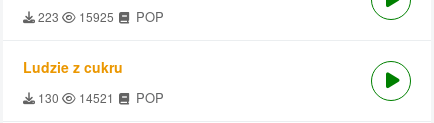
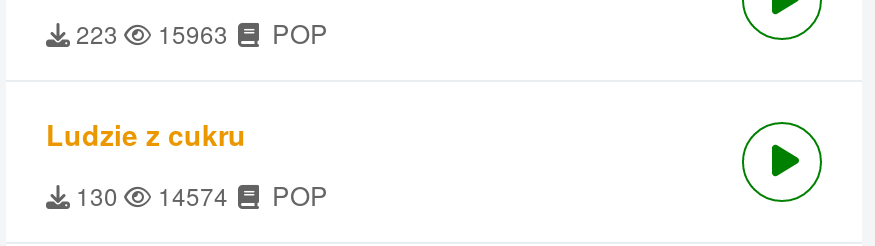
[35,7,164,26] 223 15925 POP -> [70,14,328,52] 223 15963 POP
[35,88,164,107] 130 14521 POP -> [70,176,328,214] 130 14574 POP

